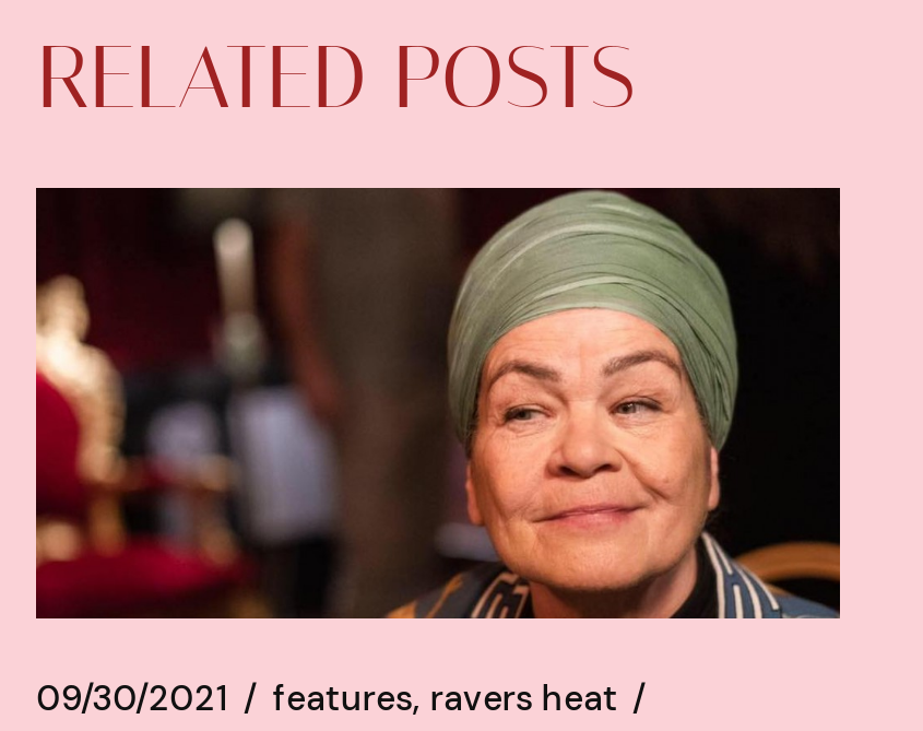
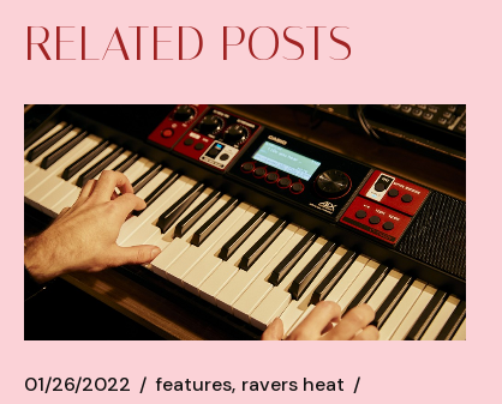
[34,187,842,721] [image] | 09/30/2021 features ravers heat -> [23,103,466,397] [image] | 01/26/2022 features ravers heat

